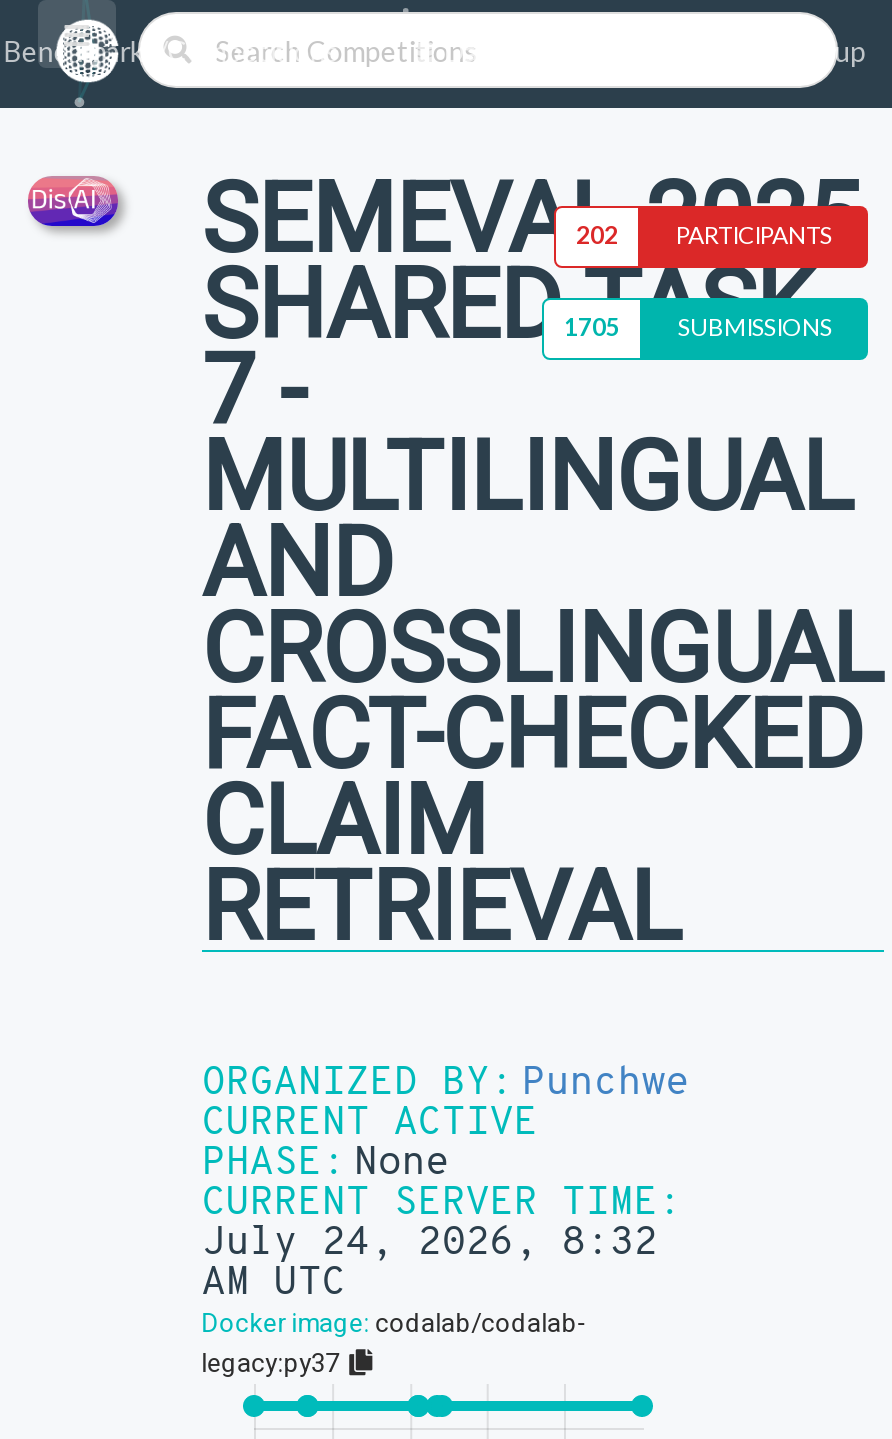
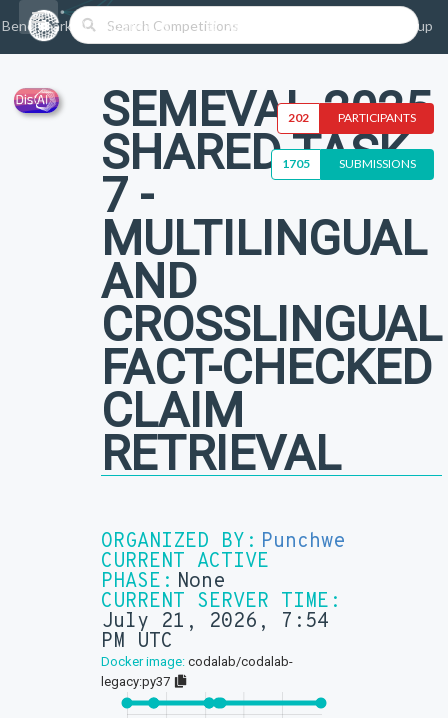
[201,1218,657,1270] July 24, 2026, 8:32 -> [101,609,329,635] July 21, 2026, 7:54
[201,1258,345,1310] AM UTC -> [101,629,173,655] PM UTC

